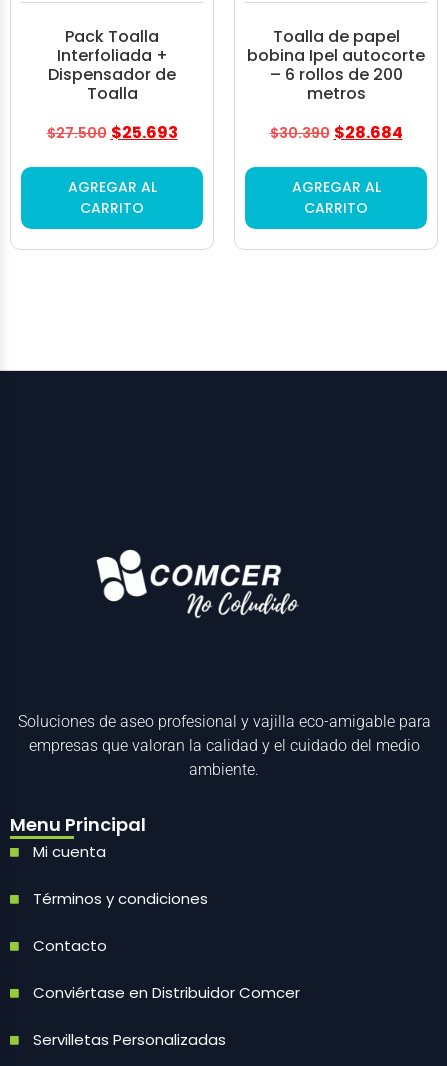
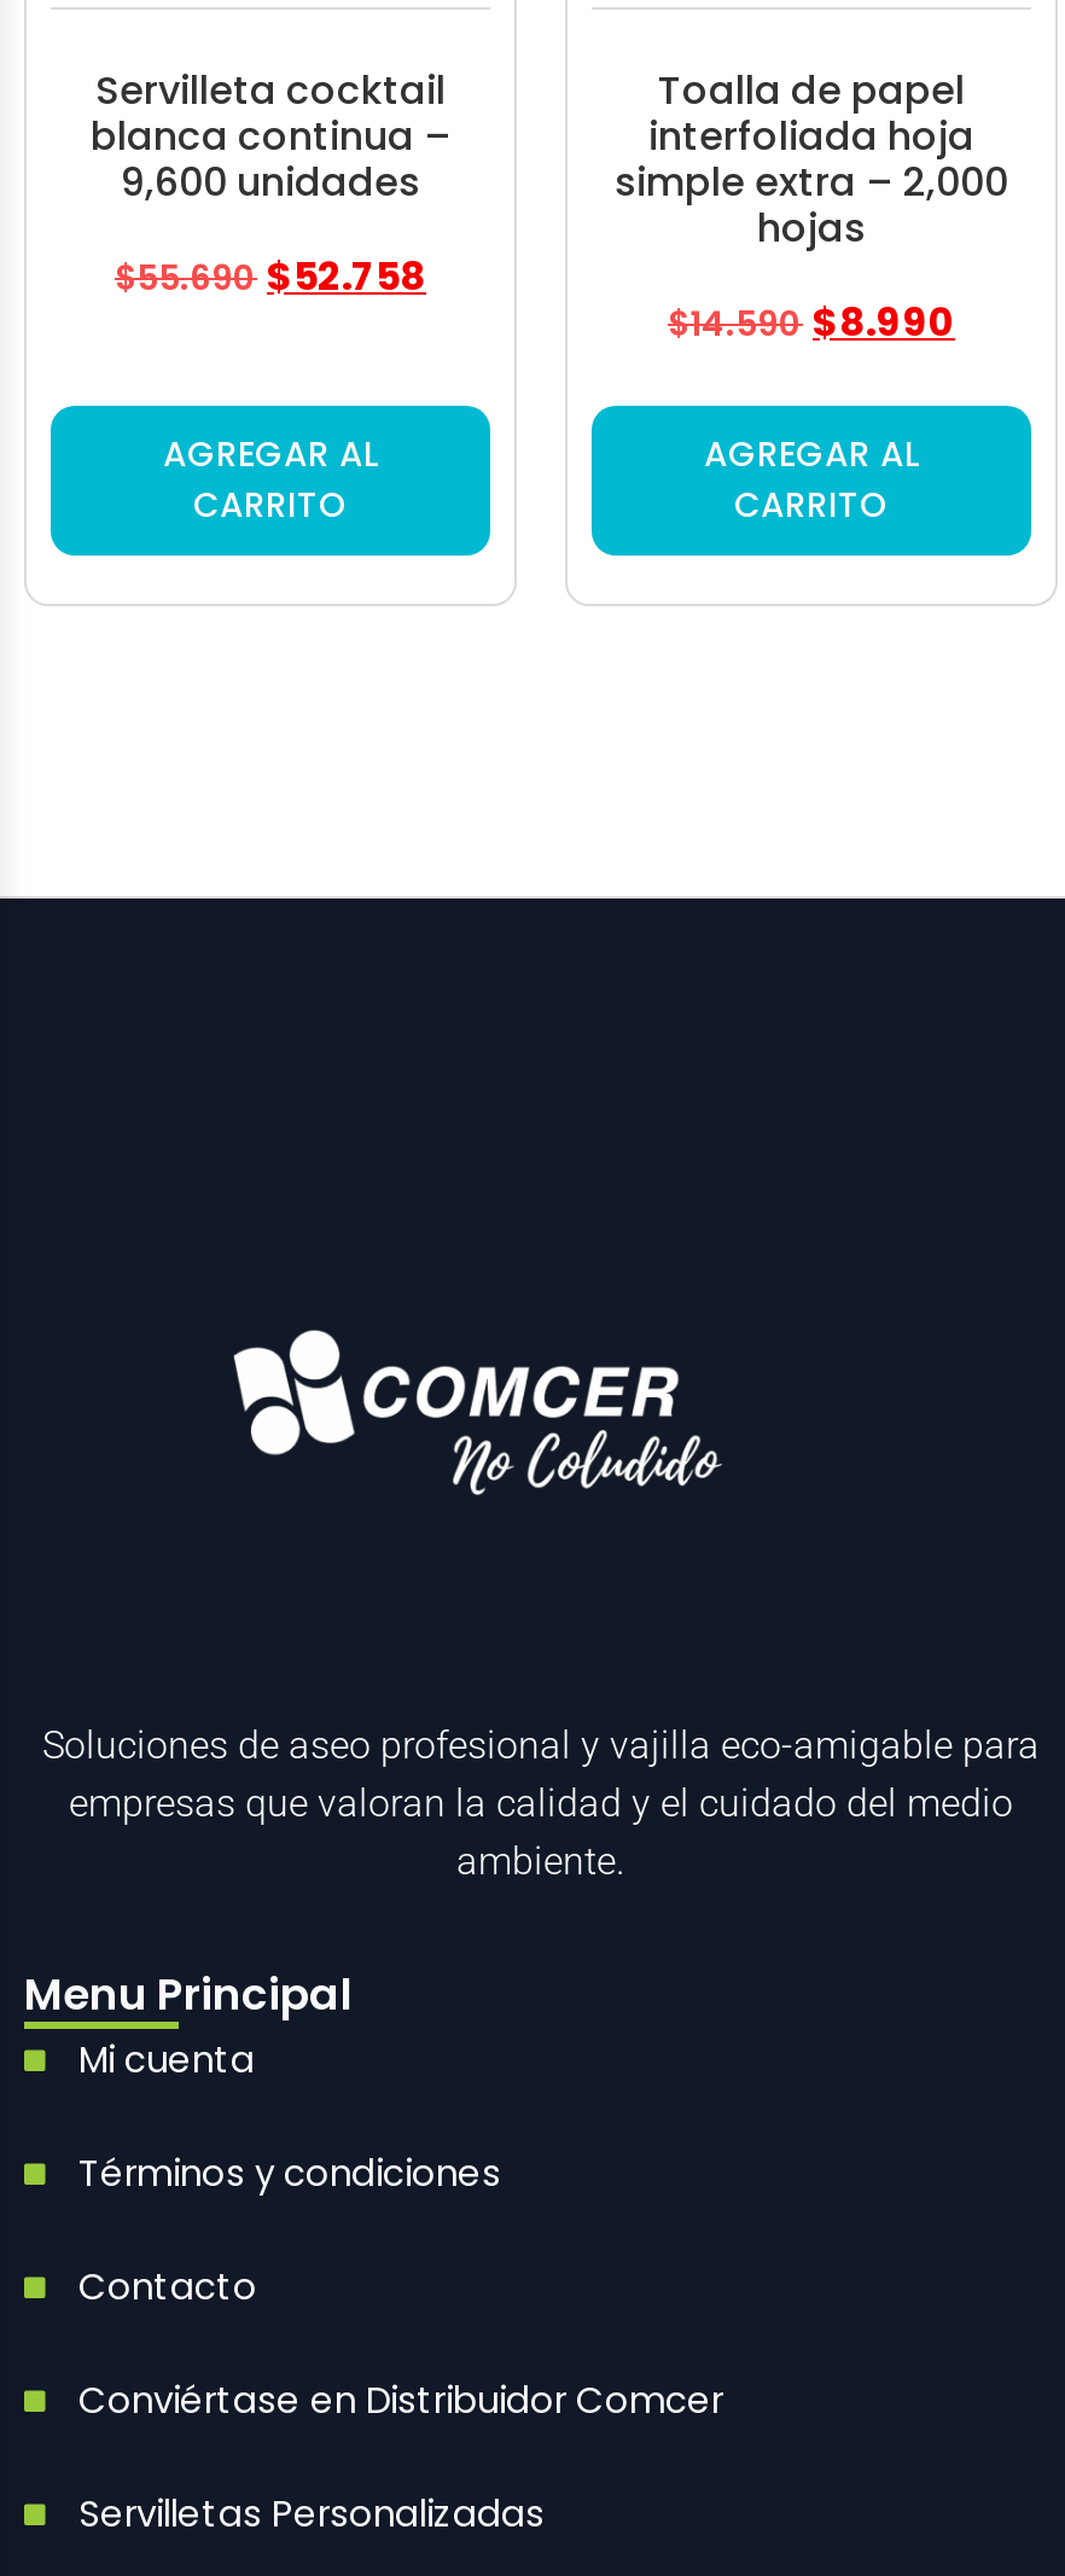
[48,25,176,105] Pack Toalla | Interfoliada + | Dispensador de | Toalla -> [91,62,450,209] Servilleta cocktail | blanca continua – | 9,600 unidades
[247,44,425,105] bobina Ipel autocorte | – 6 rollos de 200 | metros -> [615,108,1008,255] interfoliada hoja | simple extra – 2,000 | hojas
[46,121,177,144] $27.500 $25.693 -> [115,248,426,304] $55.690 $52.758
[269,121,402,144] $30.390 $28.684 -> [668,294,955,350] $14.590 $8.990

